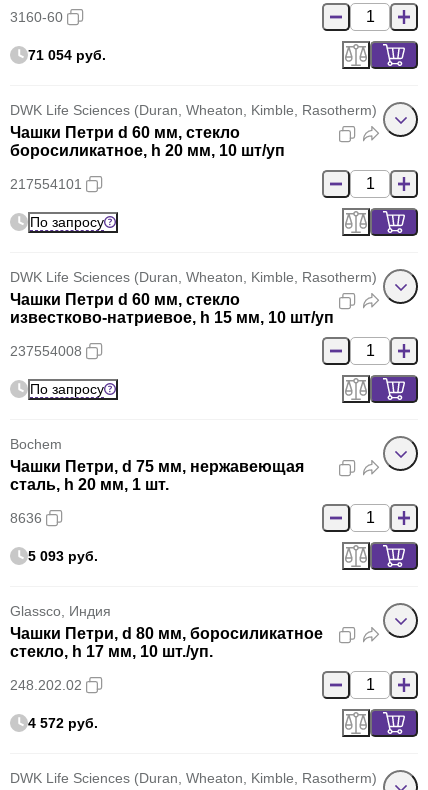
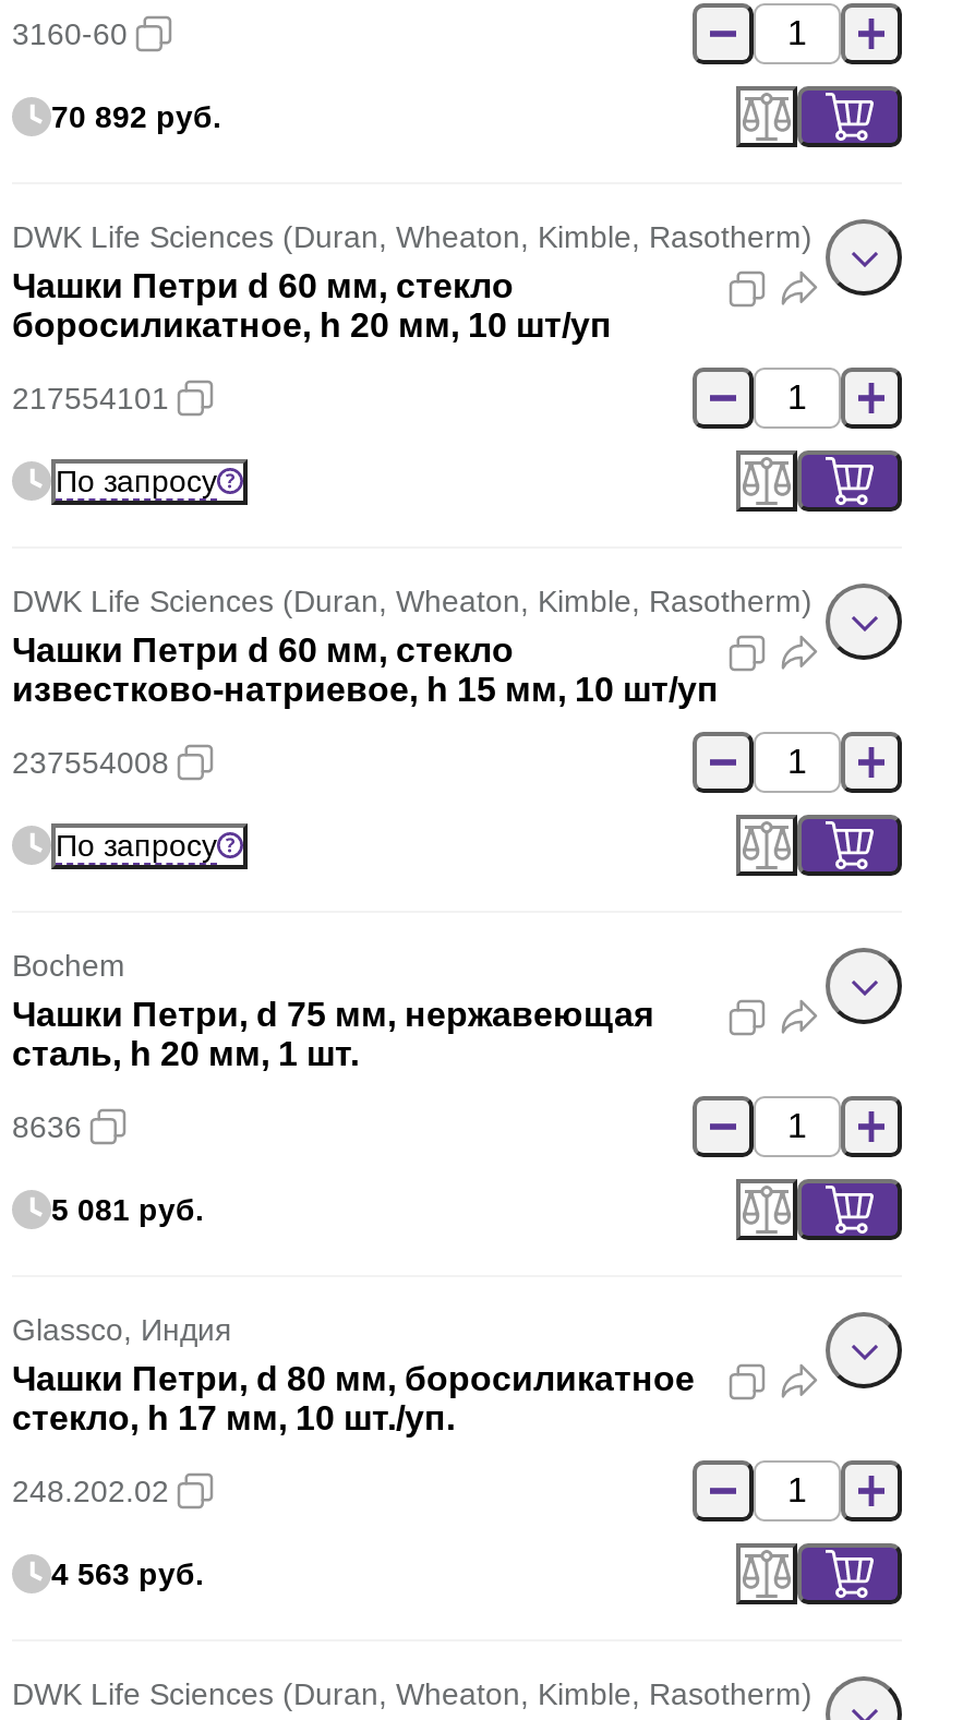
[28,47,106,63] 71 054 руб. -> [51,99,221,134] 70 892 руб.
[28,548,98,564] 5 093 руб. -> [51,1192,204,1227] 5 081 руб.
[28,715,98,731] 4 572 руб. -> [51,1556,204,1591] 4 563 руб.

